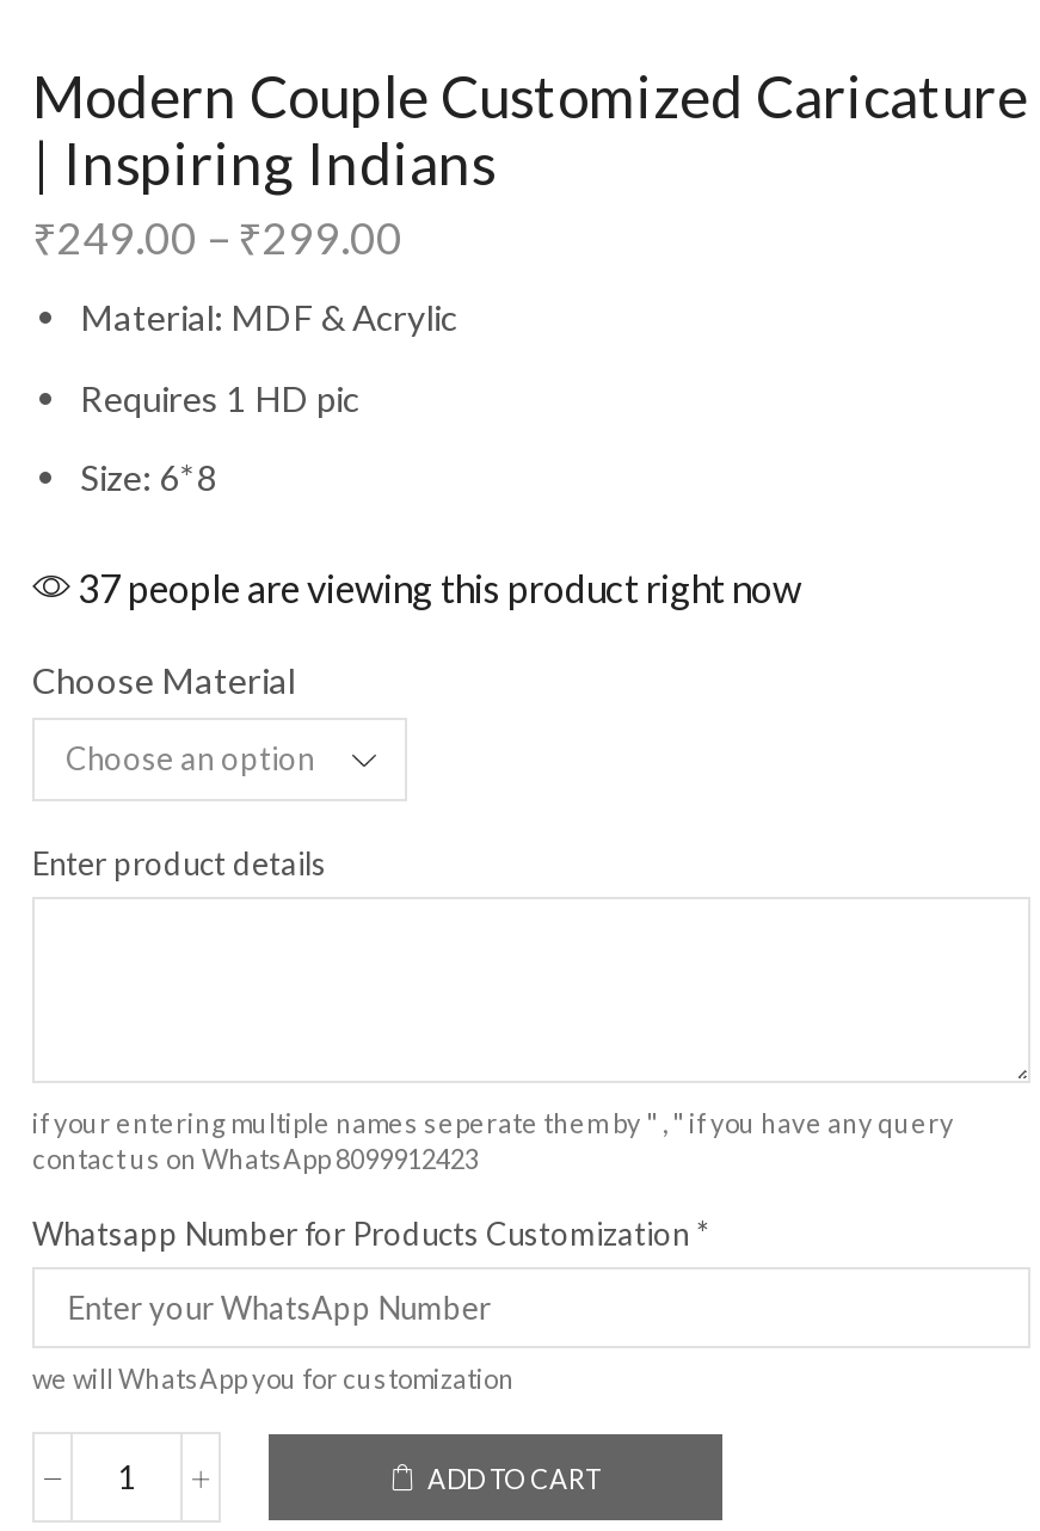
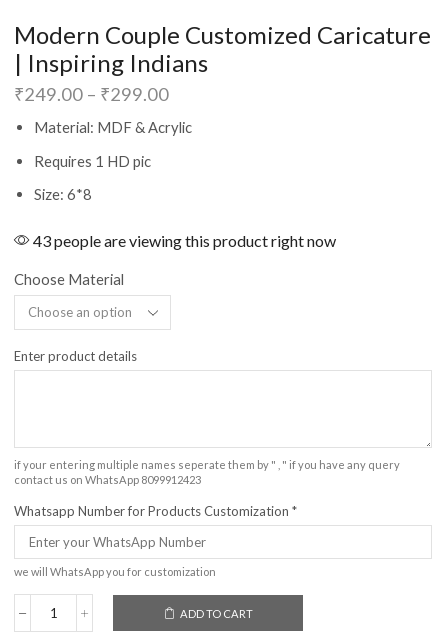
[70,566,801,611] 37 people are viewing this product right now -> [30,231,336,250] 43 people are viewing this product right now

